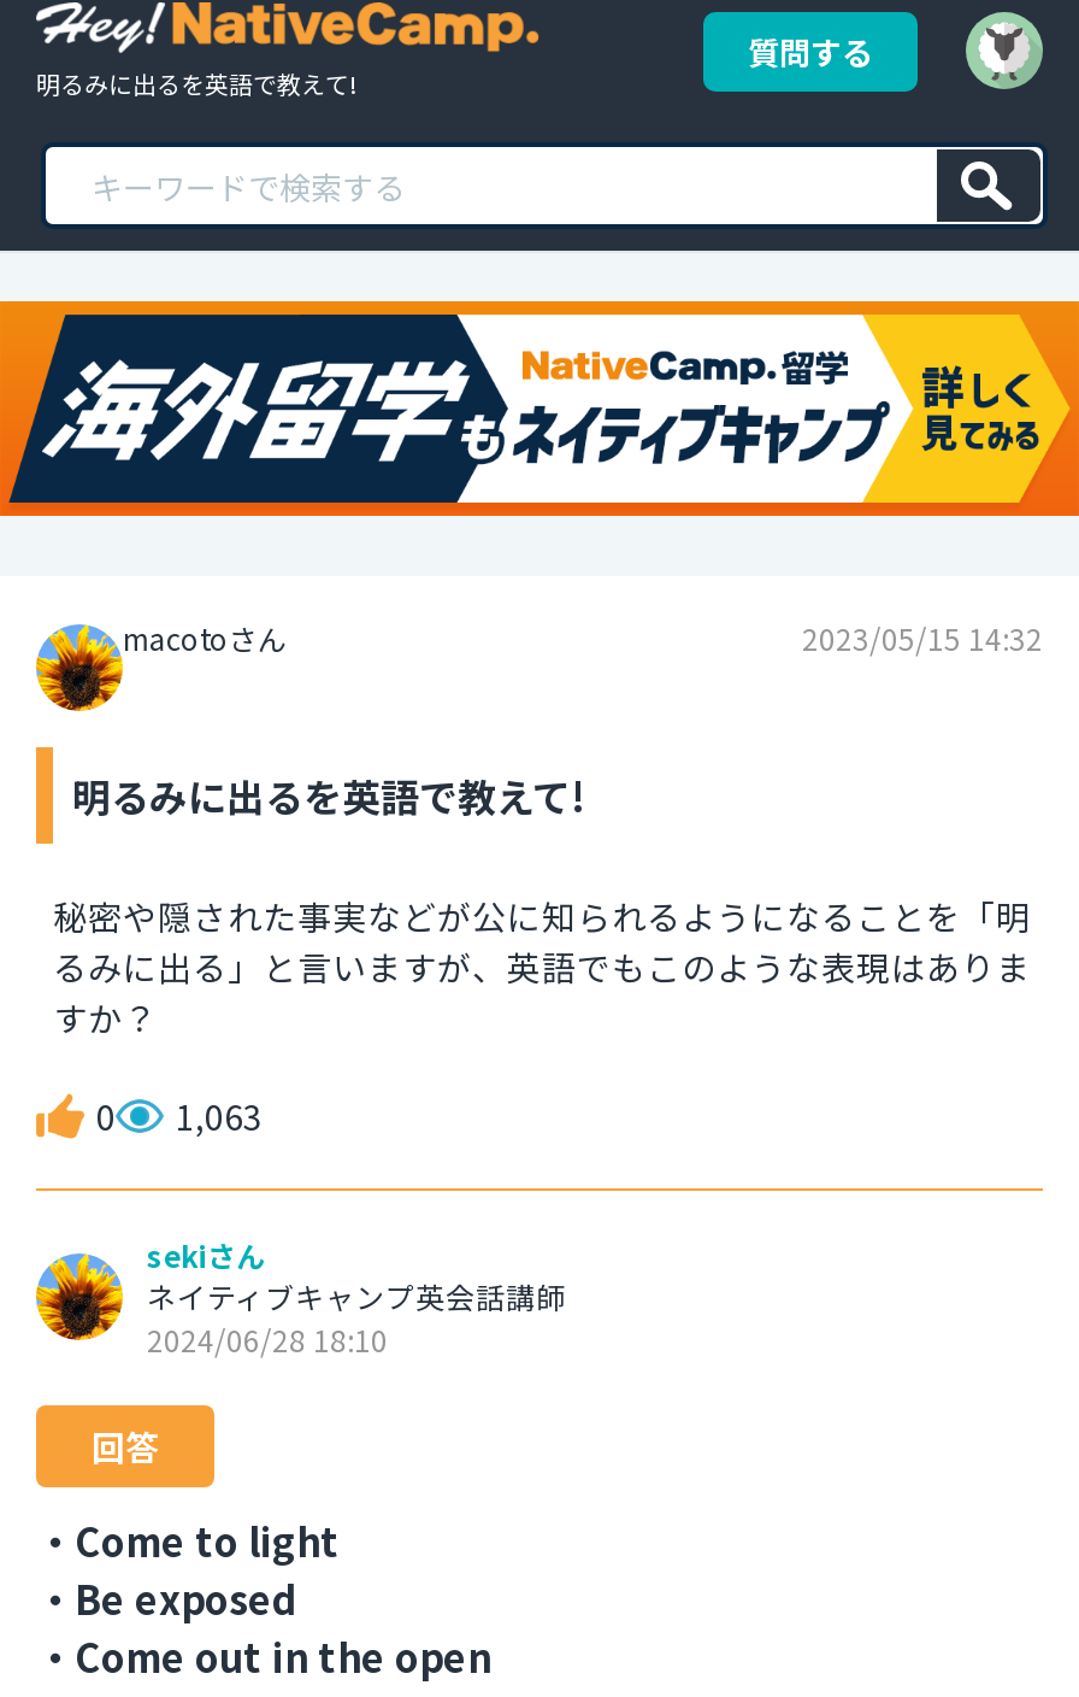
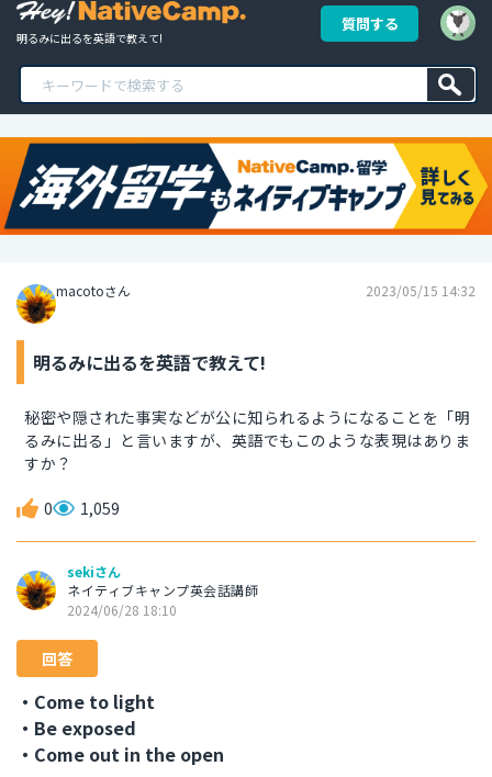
[96,1093,263,1141] 0 1,063 -> [44,498,120,520] 0 1,059

